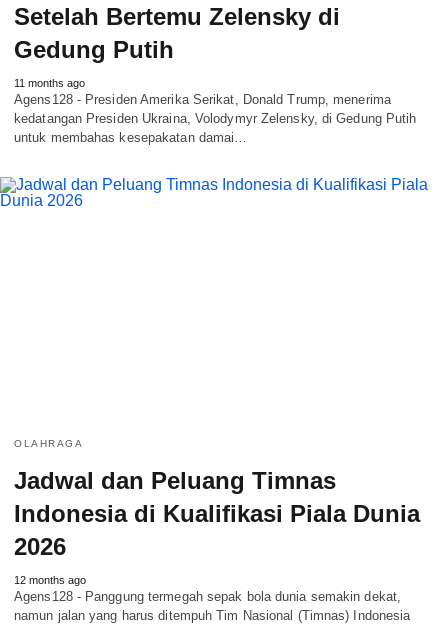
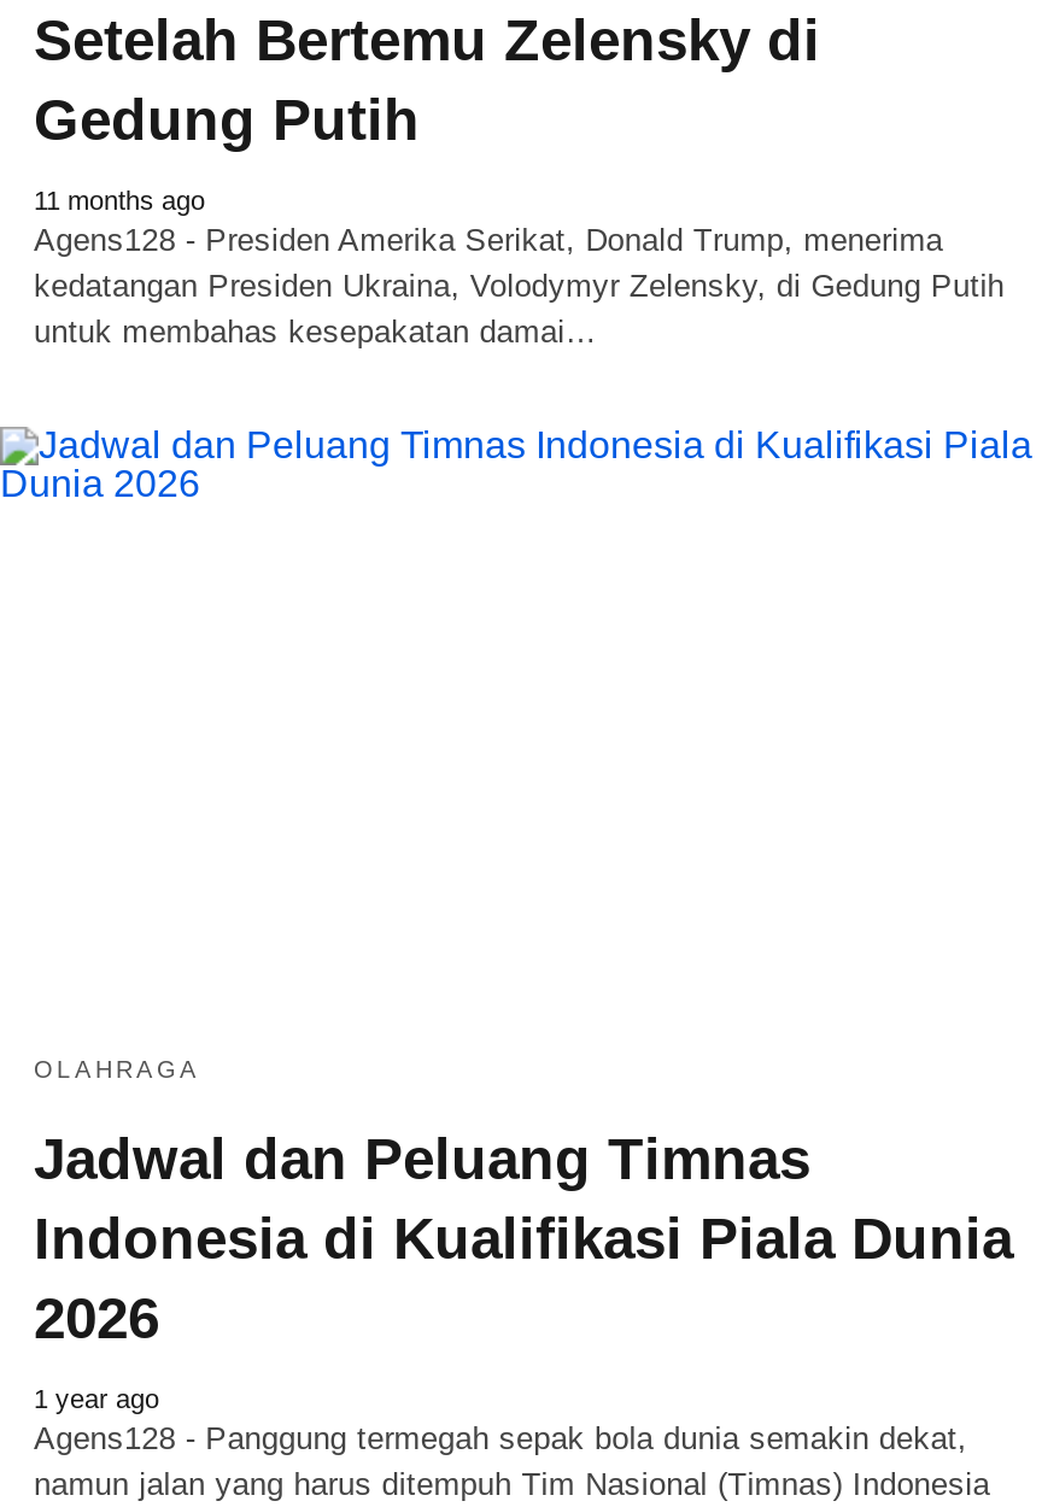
[14,573,86,585] 12 months ago -> [34,1383,159,1412] 1 year ago

